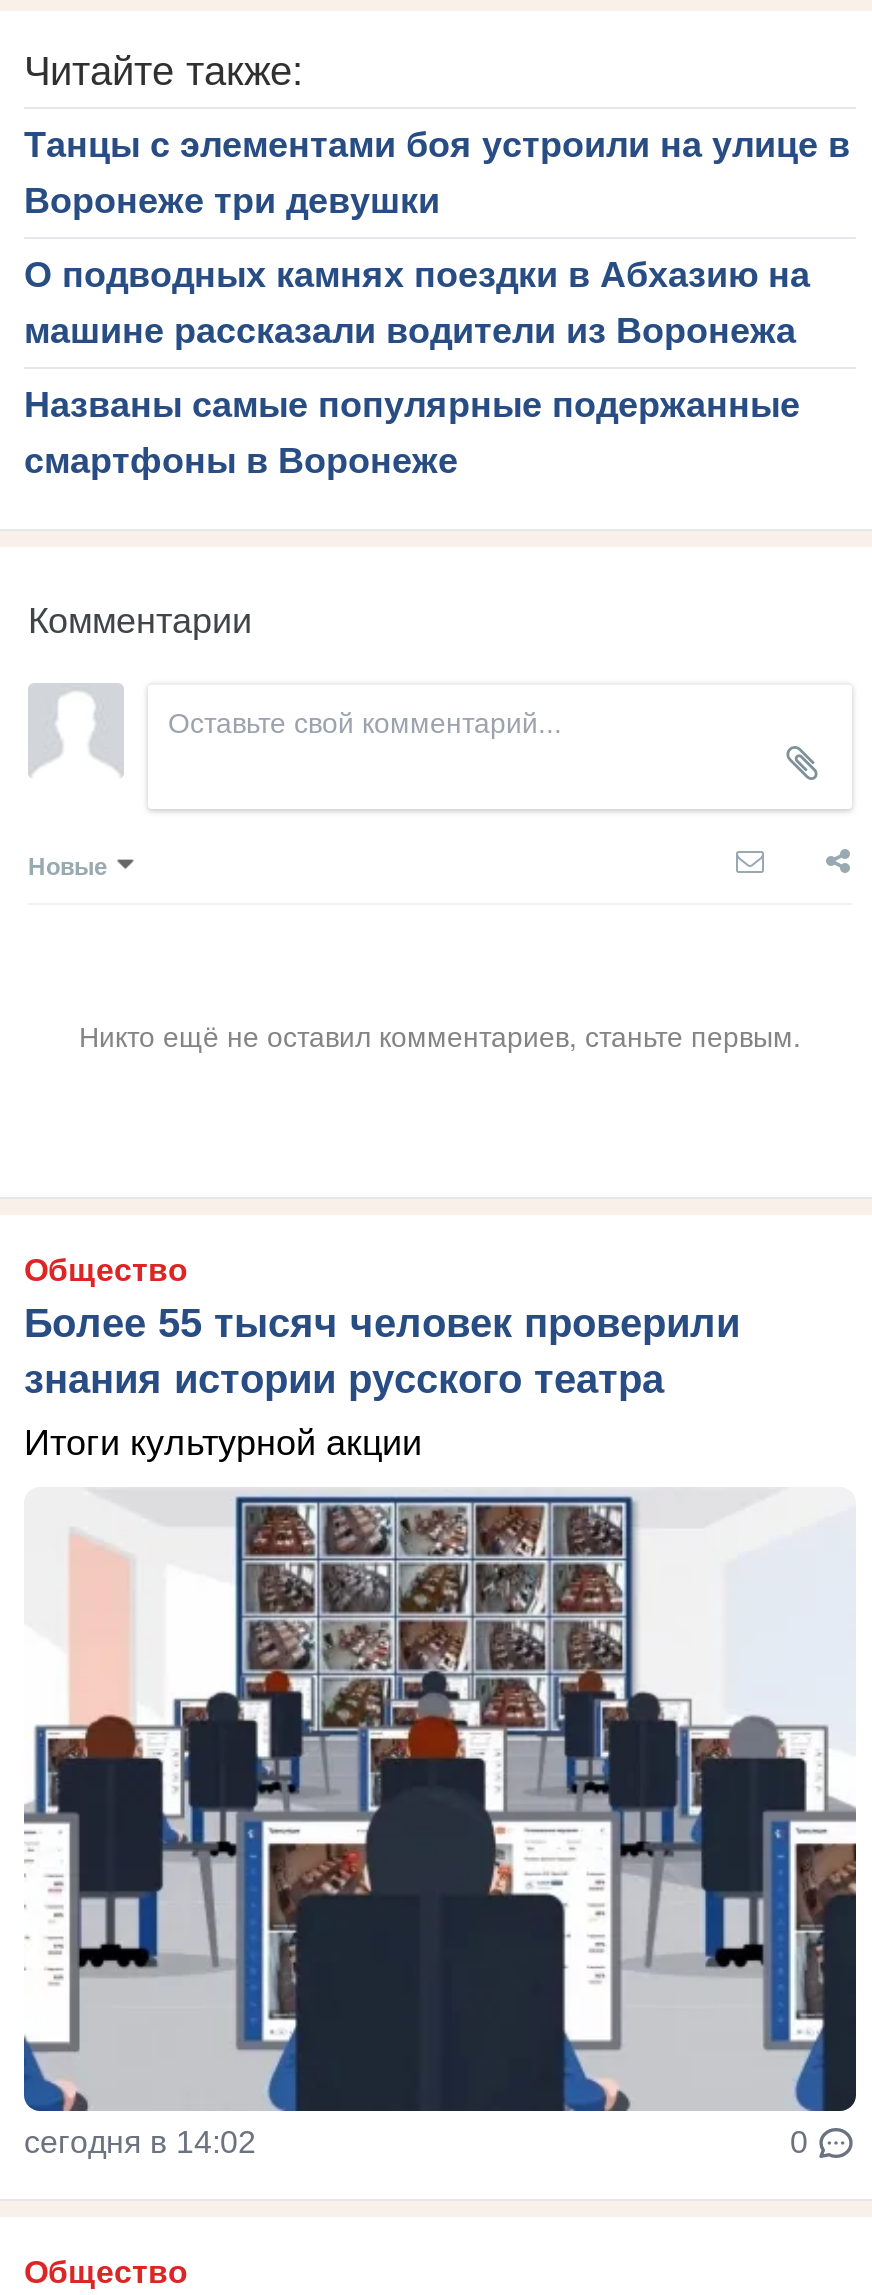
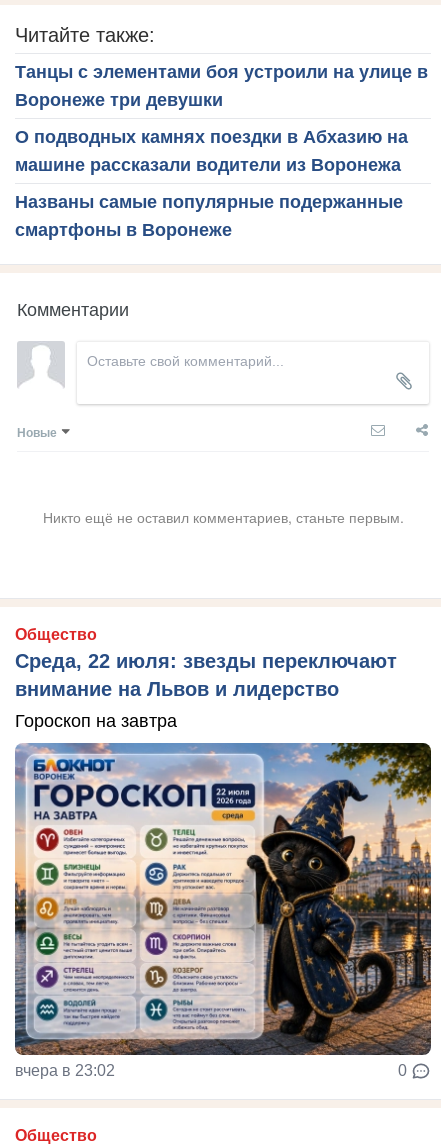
[24,1300,740,1400] Более 55 тысяч человек проверили | знания истории русского театра -> [15,650,397,700] Среда, 22 июля: звезды переключают | внимание на Львов и лидерство
[24,1422,422,1462] Итоги культурной акции -> [15,711,177,731] Гороскоп на завтра
[22,1487,858,2158] [image] | сегодня в 14:02 -> [14,742,432,1079] [image] | вчера в 23:02

